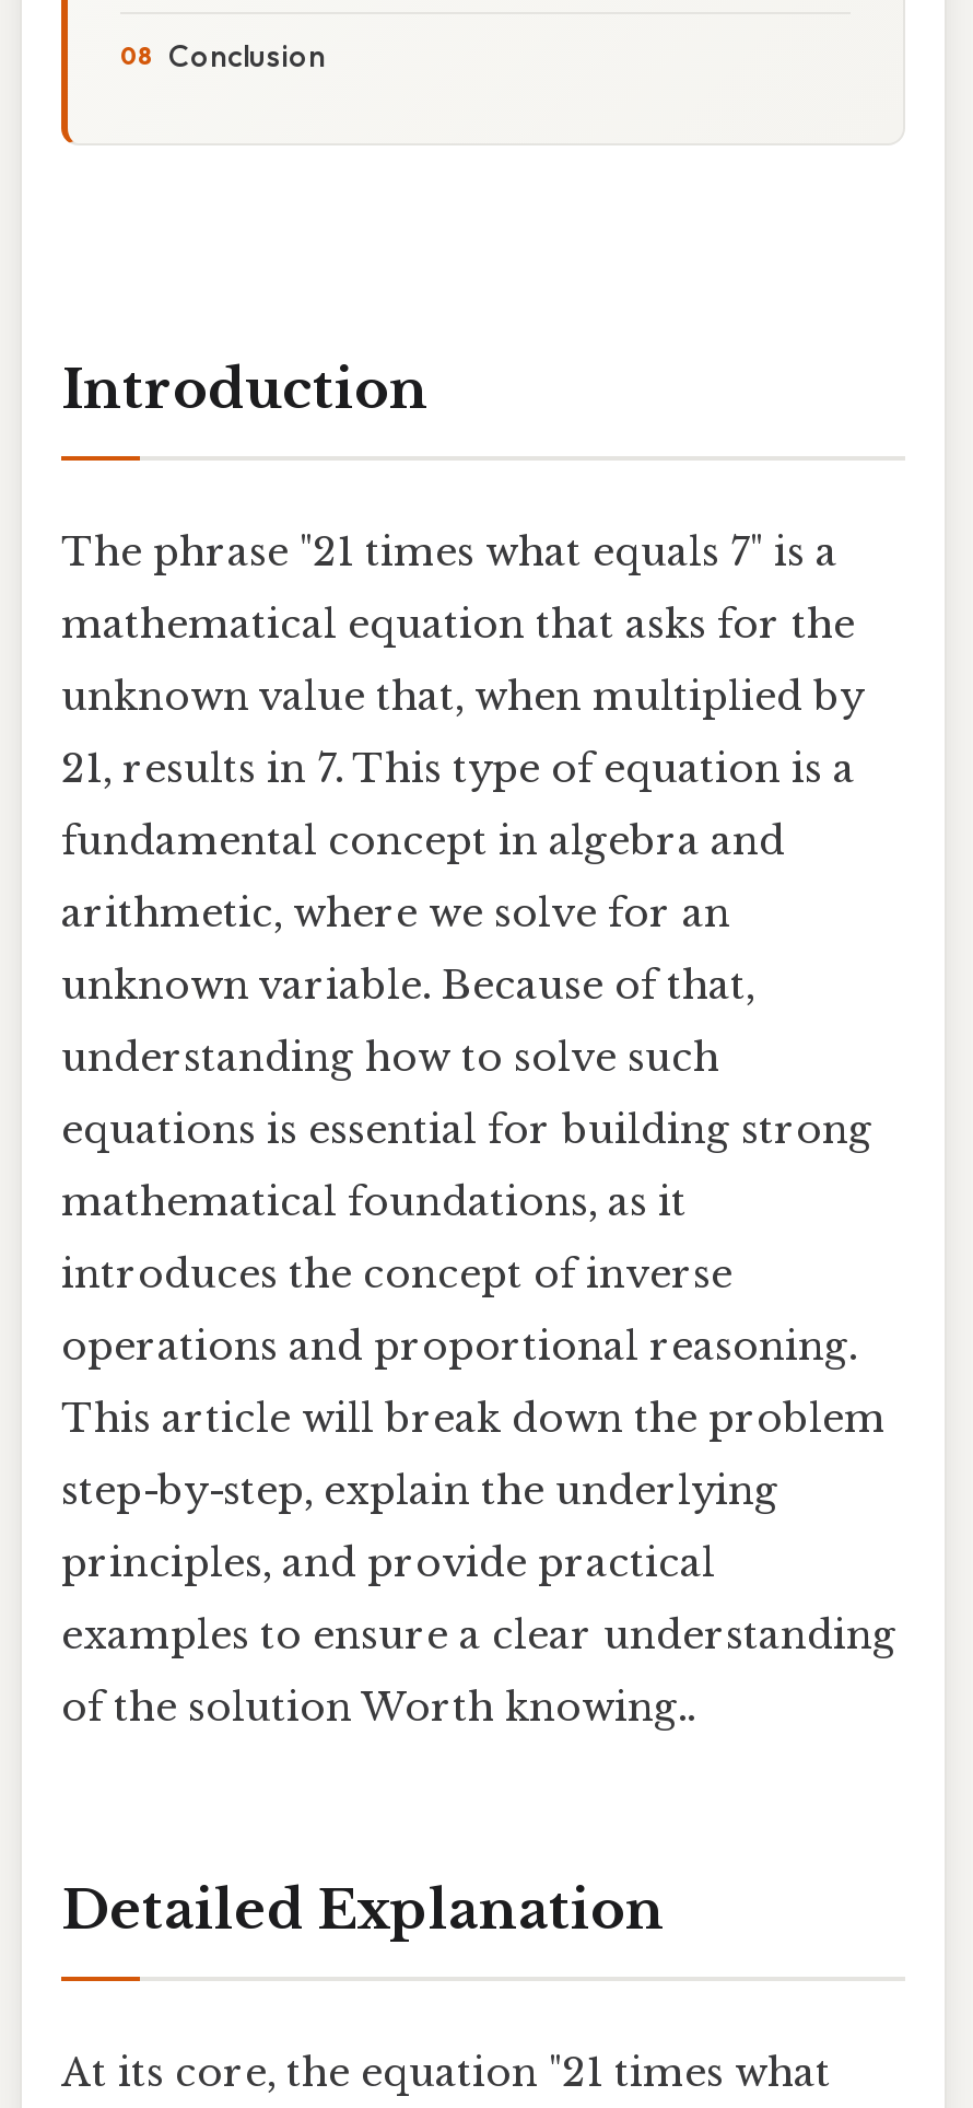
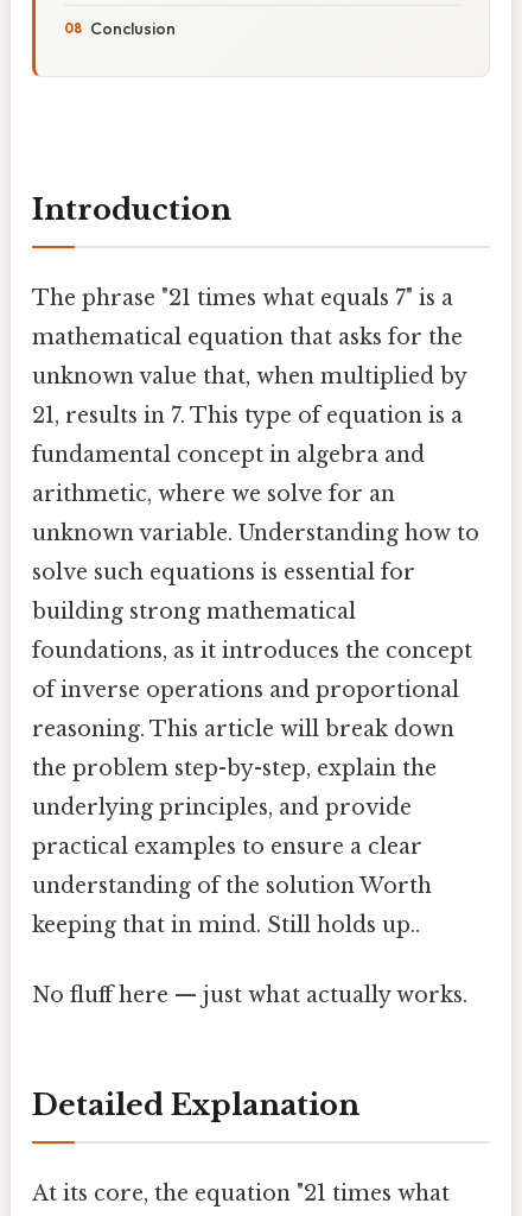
[61,961,896,1731] unknown variable. Because of that, | understanding how to solve such | equations is essential for building strong | mathematical foundations, as it | introduces the concept of inverse | operations and proportional reasoning. | This article will break down the problem | step-by-step, explain the underlying | principles, and provide practical | examples to ensure a clear understanding | of the solution Worth knowing.. -> [32,520,479,1008] unknown variable. Understanding how to | solve such equations is essential for | building strong mathematical | foundations, as it introduces the concept | of inverse operations and proportional | reasoning. This article will break down | the problem step-by-step, explain the | underlying principles, and provide | practical examples to ensure a clear | understanding of the solution Worth | keeping that in mind. Still holds up.. | No fluff here — just what actually works.

